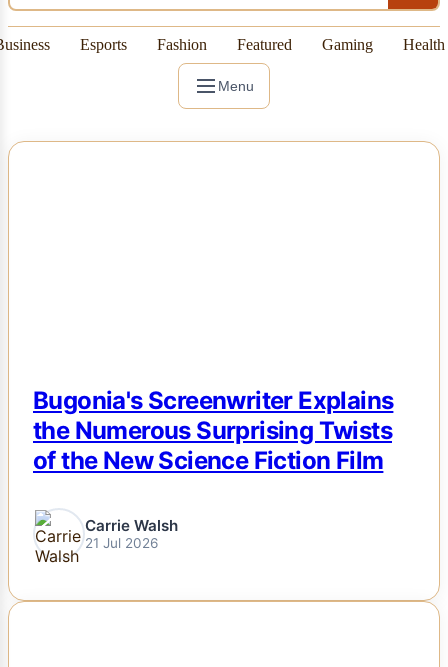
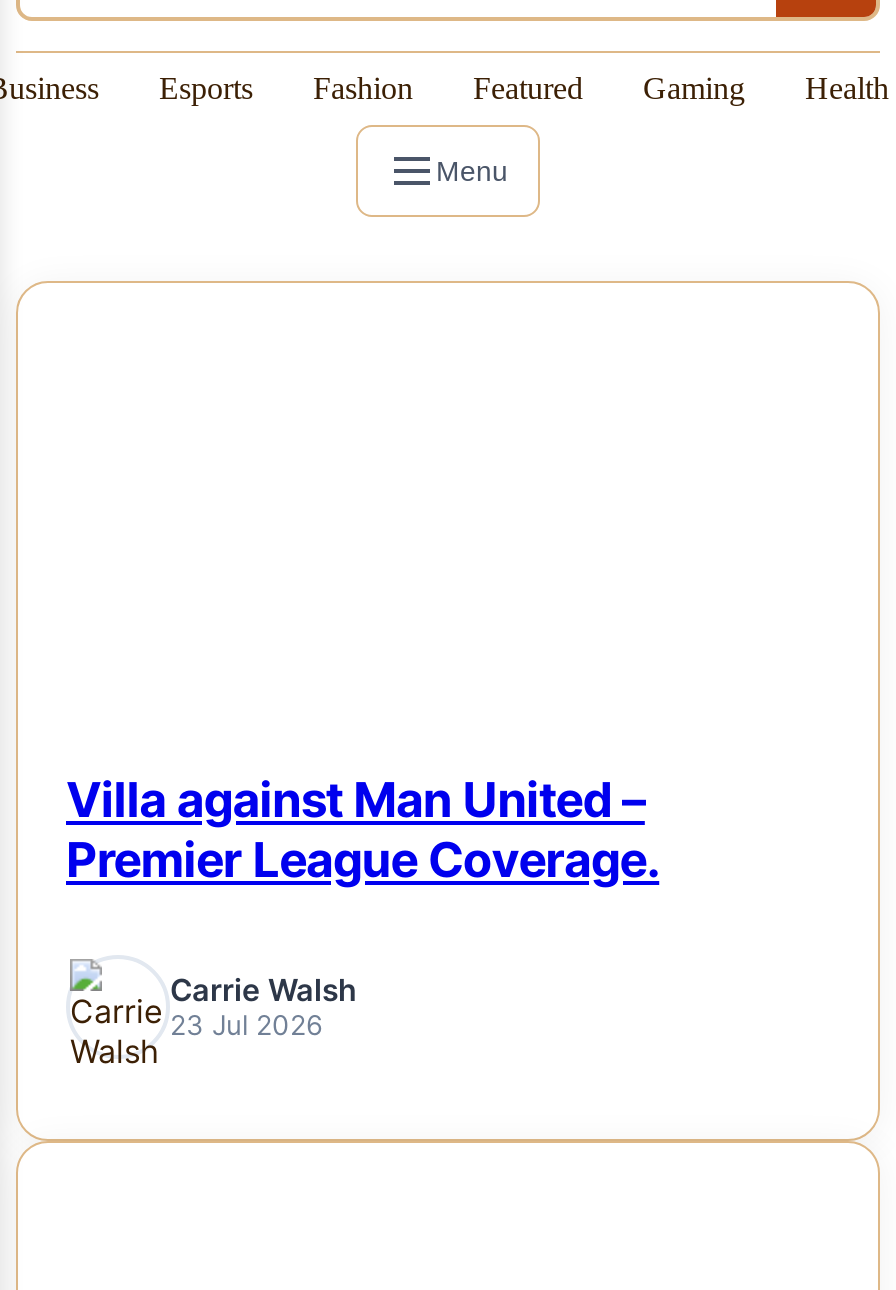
[33,386,393,475] Bugonia's Screenwriter Explains | the Numerous Surprising Twists | of the New Science Fiction Film -> [66,771,659,889] Villa against Man United – | Premier League Coverage.
[85,535,158,551] 21 Jul 2026 -> [170,1010,322,1042] 23 Jul 2026

